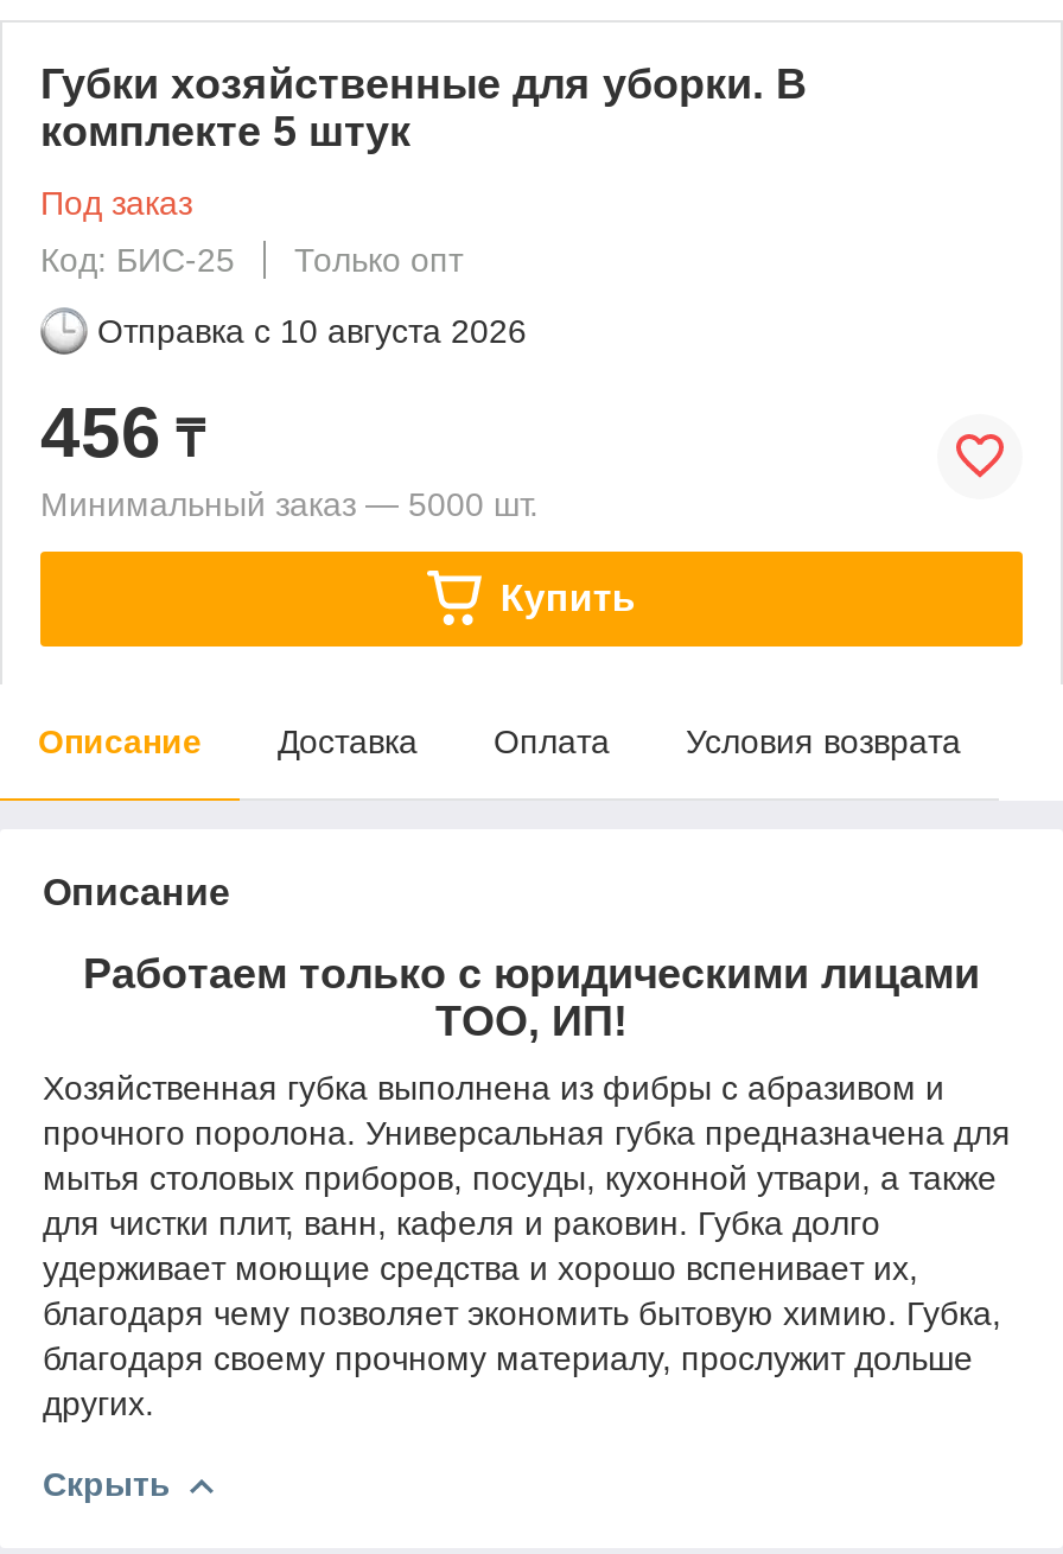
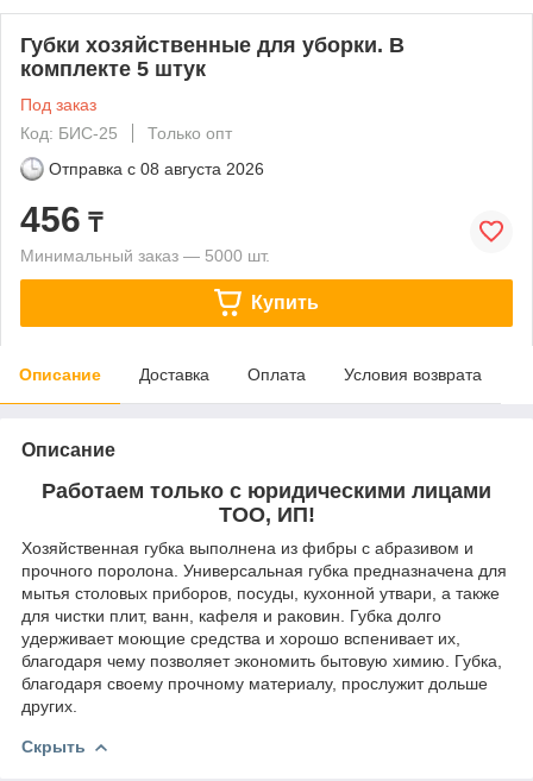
[97,312,527,349] Отправка с 10 августа 2026 -> [49,159,264,178] Отправка с 08 августа 2026

